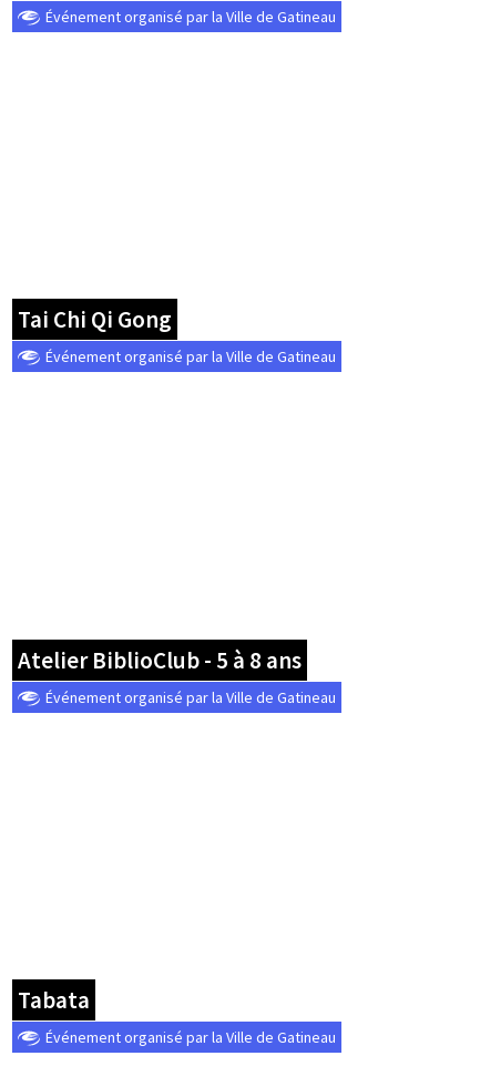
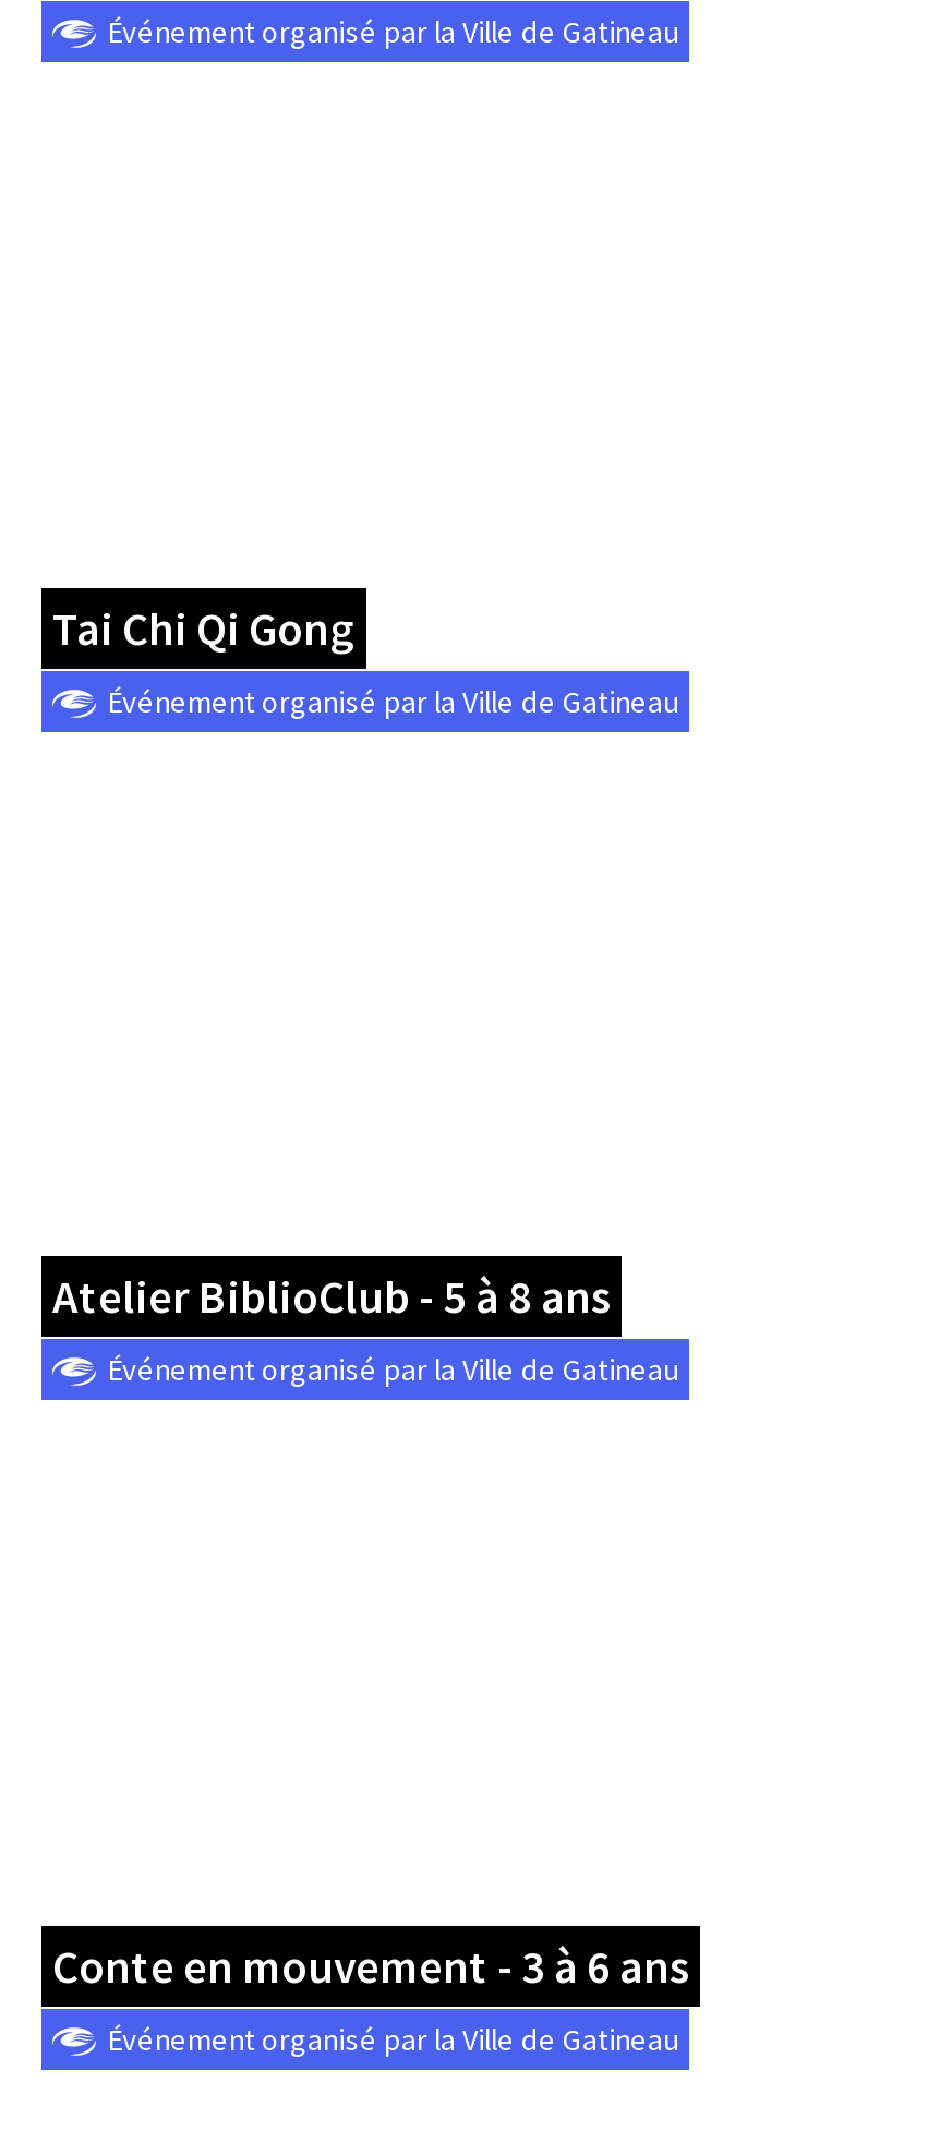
[18,985,90,1015] Tabata -> [52,1936,689,1995] Conte en mouvement - 3 à 6 ans

